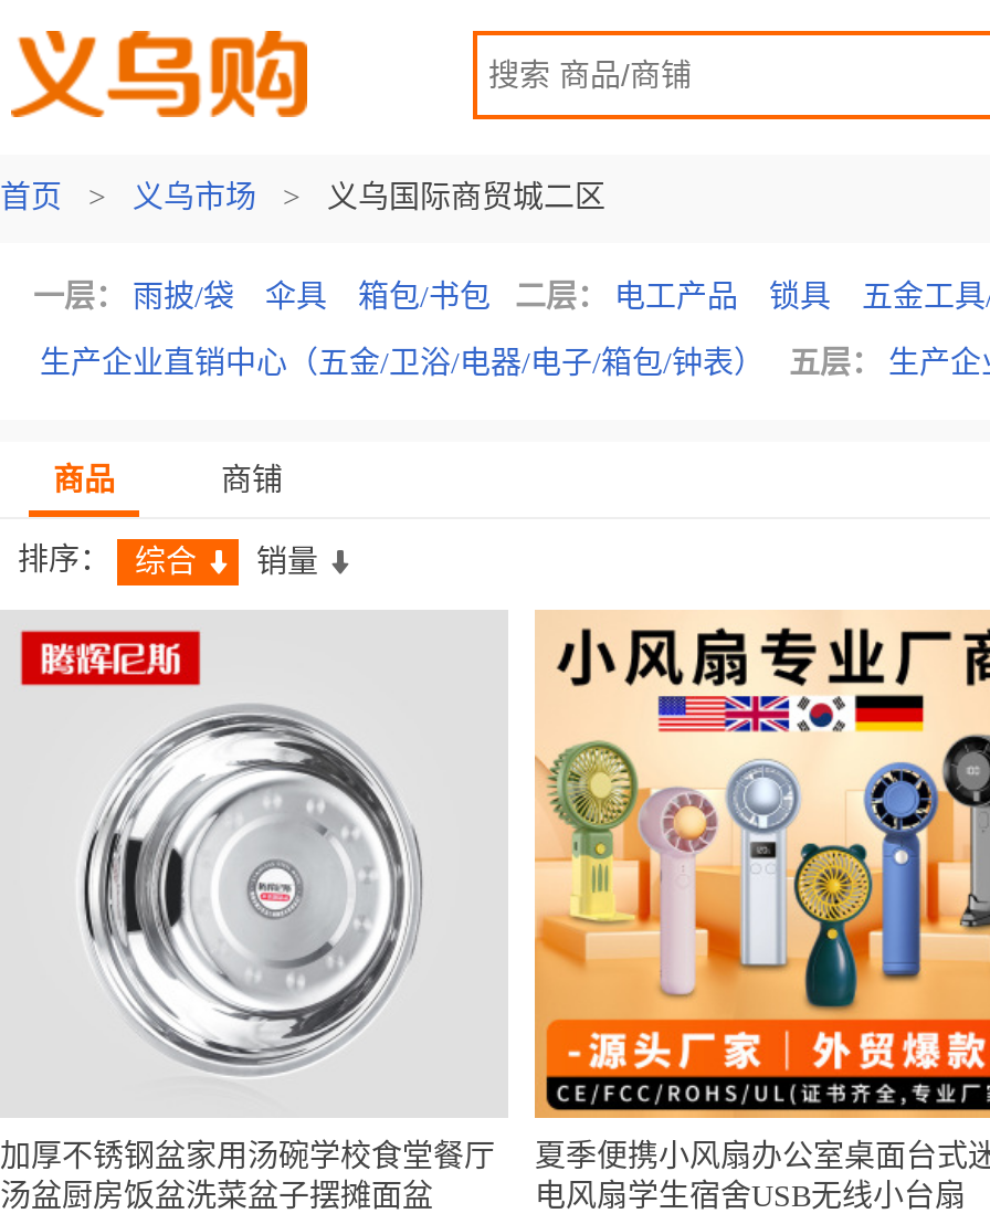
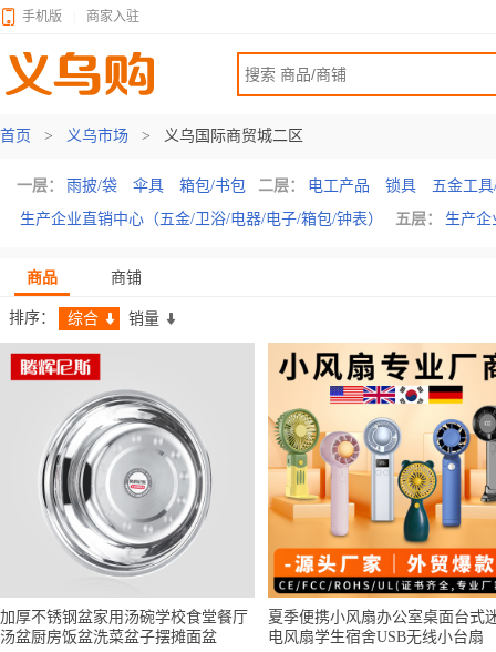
none -> [22,9,139,24] 手机版 | 商家入驻

